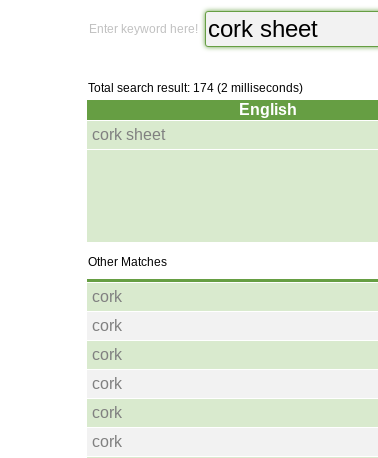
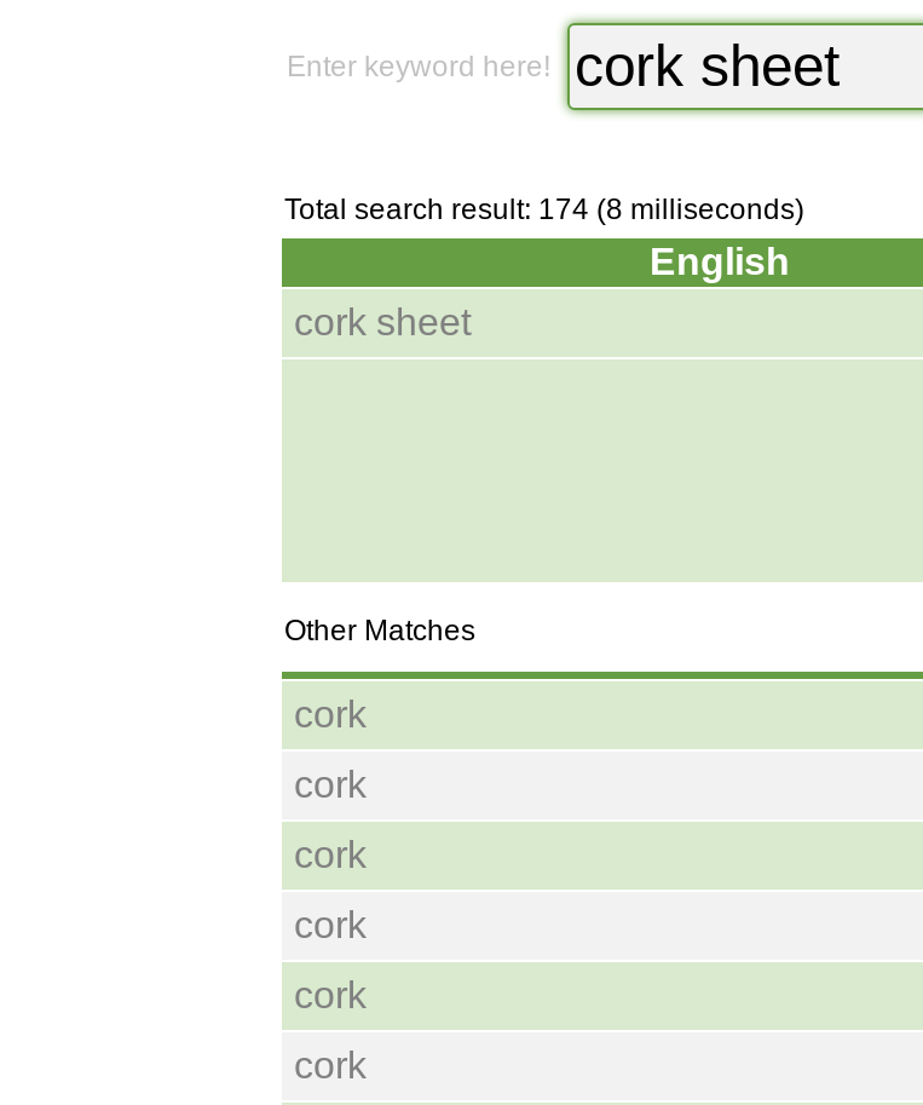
[88,81,303,95] Total search result: 174 (2 milliseconds) -> [284,192,804,226] Total search result: 174 (8 milliseconds)

